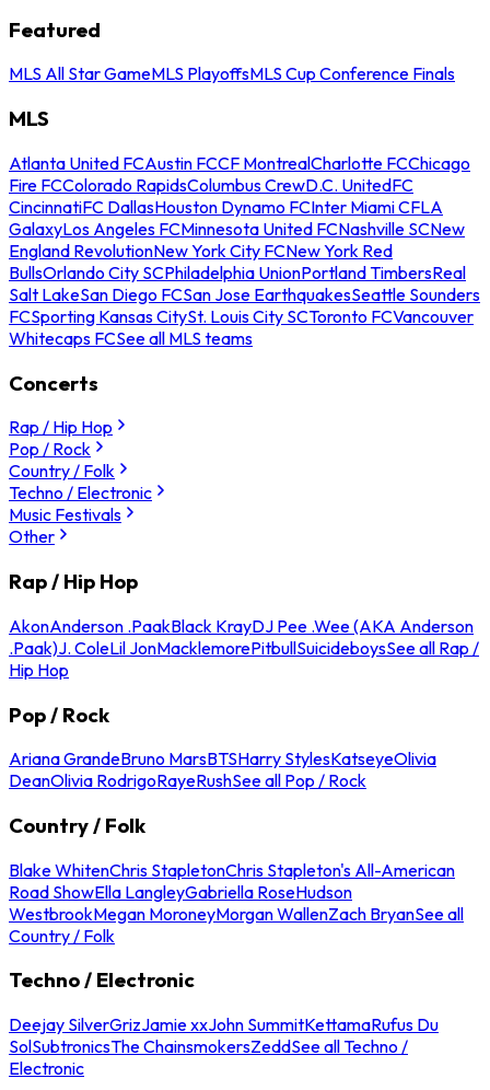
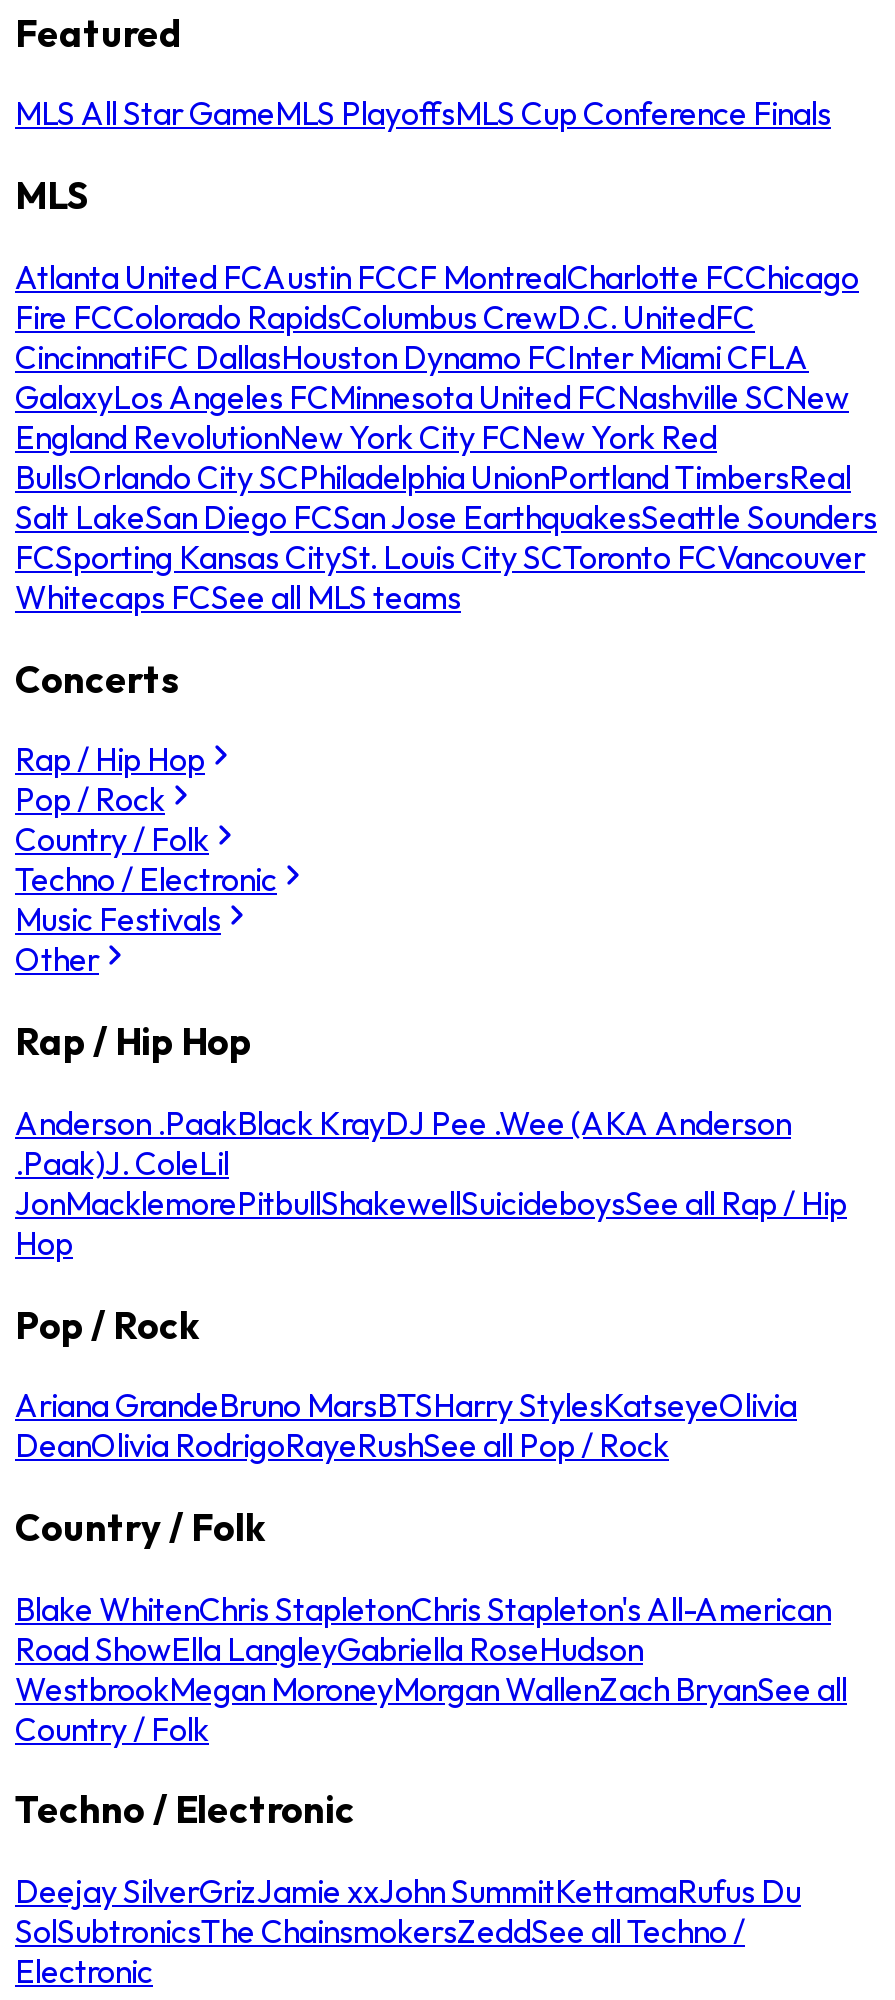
[9,615,479,680] AkonAnderson .PaakBlack KrayDJ Pee .Wee (AKA Anderson | .Paak)J. ColeLil JonMacklemorePitbullSuicideboysSee all Rap / | Hip Hop -> [15,1103,847,1263] Anderson .PaakBlack KrayDJ Pee .Wee (AKA Anderson | .Paak)J. ColeLil | JonMacklemorePitbullShakewellSuicideboysSee all Rap / Hip | Hop

